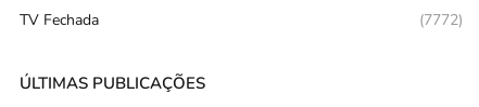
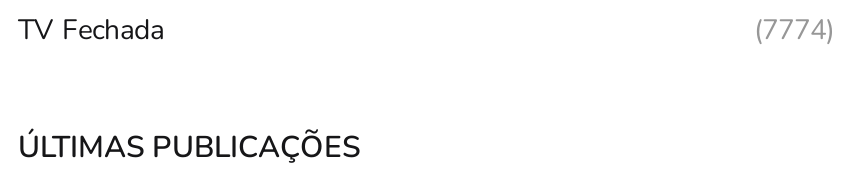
[419,9,463,30] (7772) -> [754,10,834,48] (7774)

